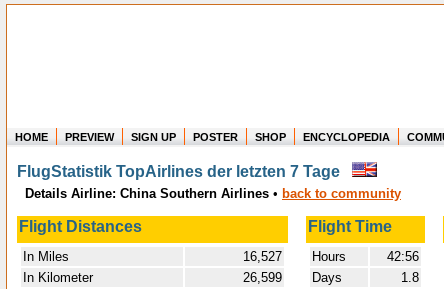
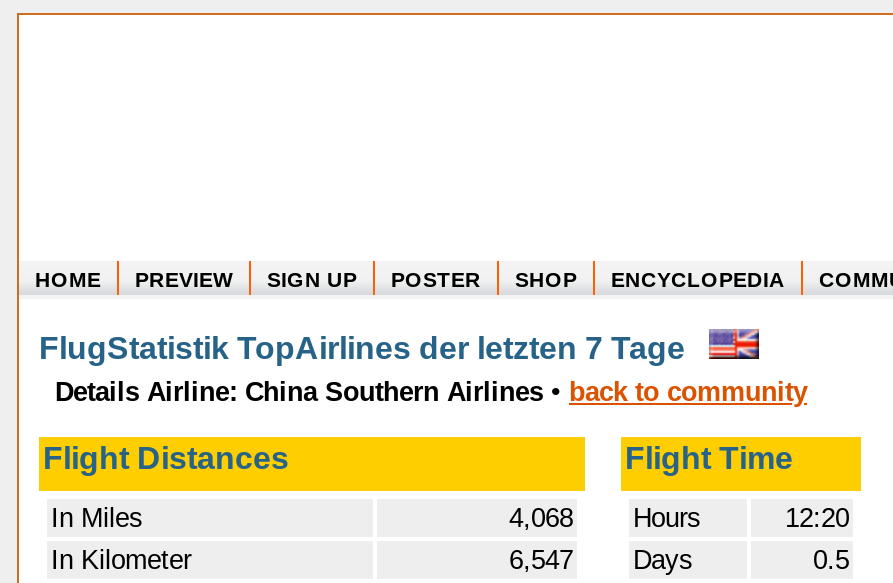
[243,249,346,264] 16,527 Hours -> [509,503,701,533] 4,068 Hours
[379,249,419,264] 42:56 -> [769,503,849,533] 12:20
[243,270,342,285] 26,599 Days -> [509,545,693,575] 6,547 Days
[401,270,419,285] 1.8 -> [813,545,849,575] 0.5

